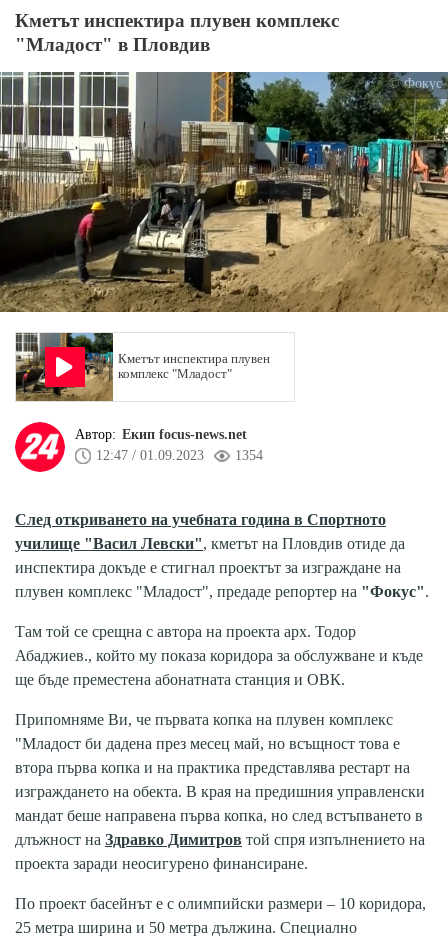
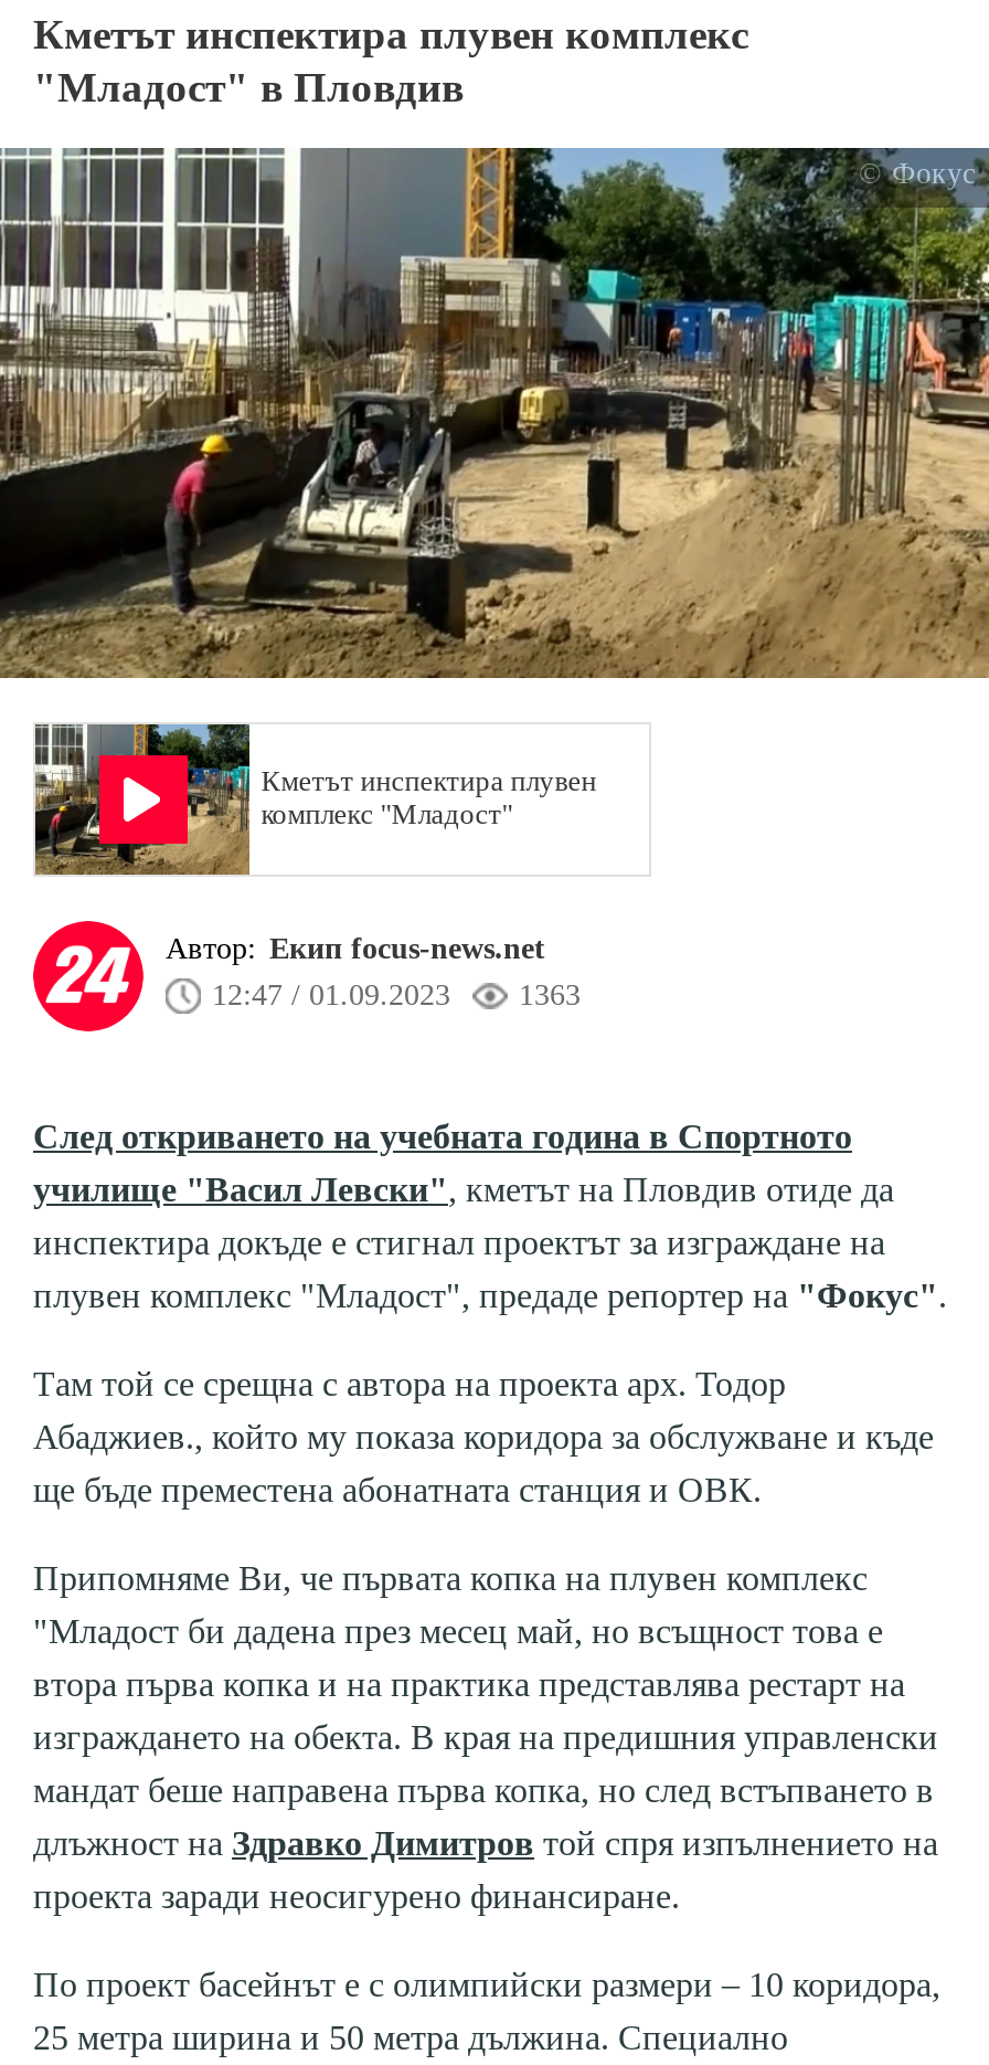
[235,448,263,463] 1354 -> [519,978,581,1012] 1363

